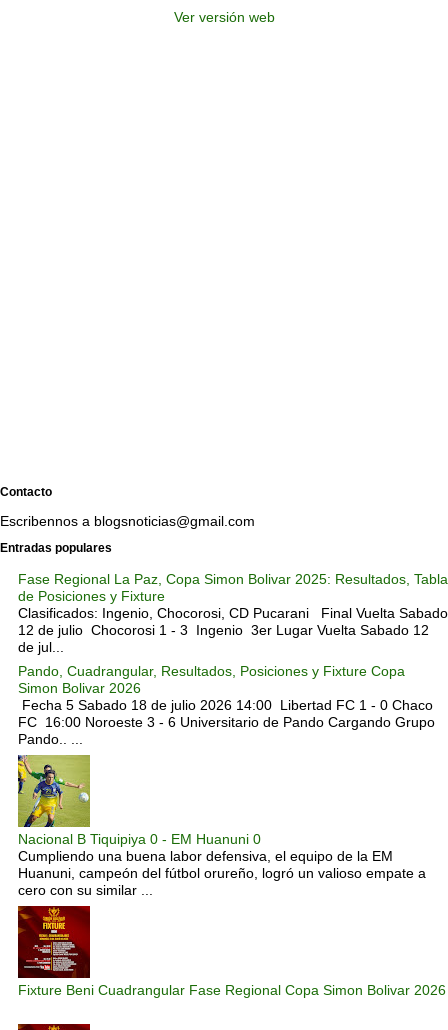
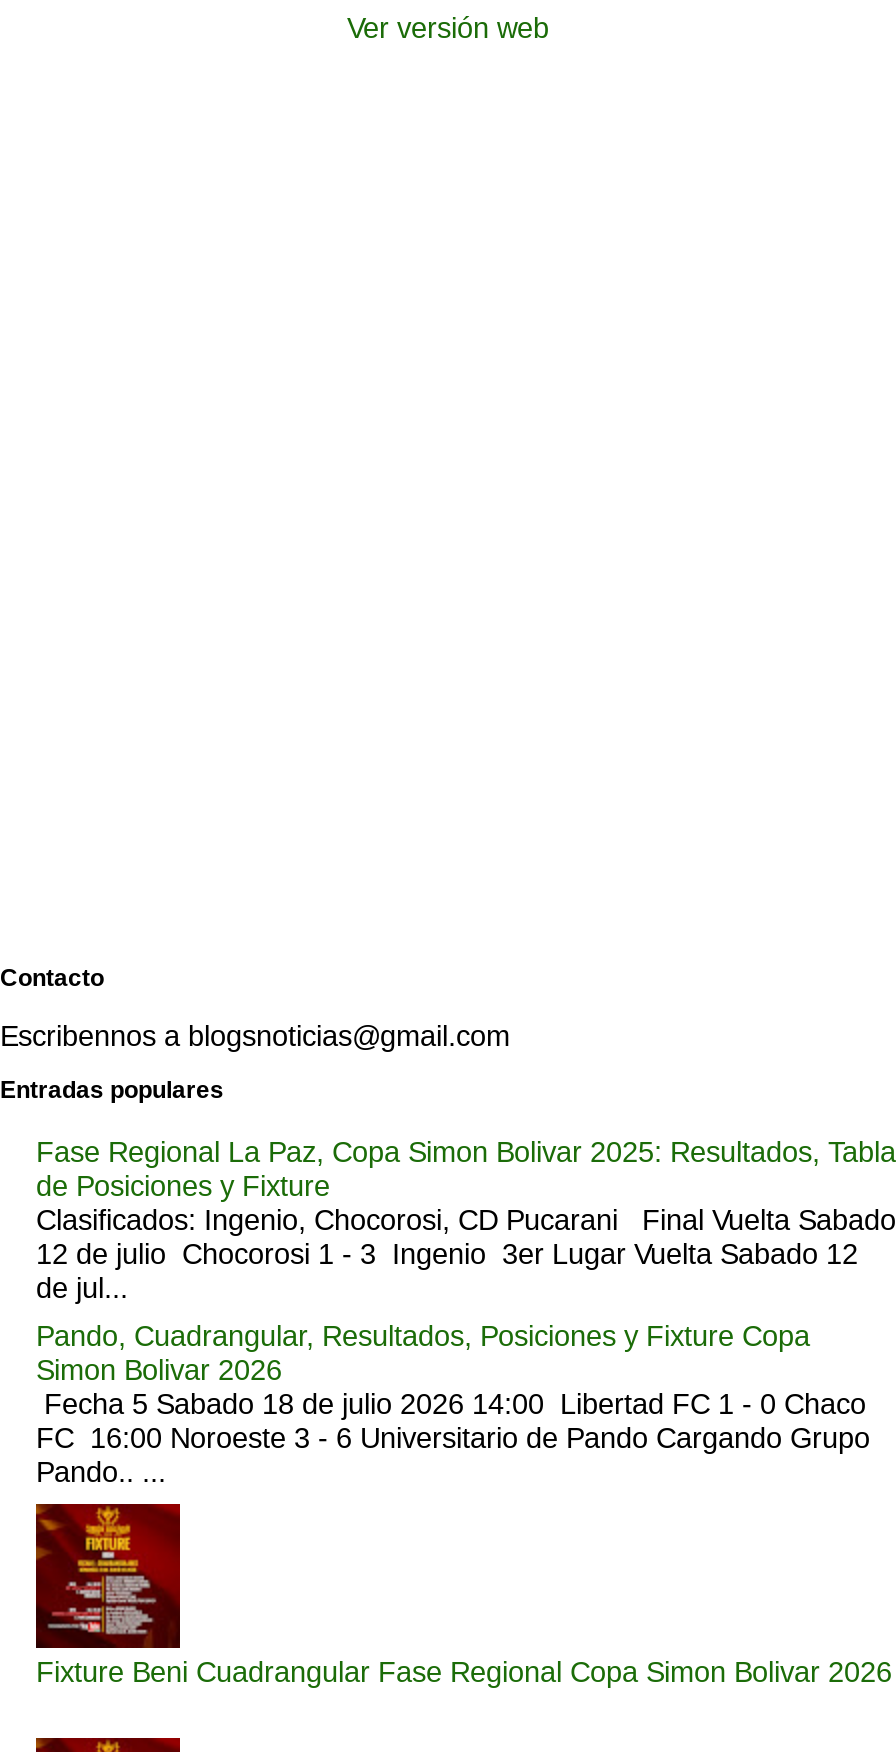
[17,754,426,898] [image] | Nacional B Tiquipiya 0 - EM Huanuni 0 | Cumpliendo una buena labor defensiva, el equipo de la EM | Huanuni, campeón del fútbol orureño, logró un valioso empate a | cero con su similar ... -> none

